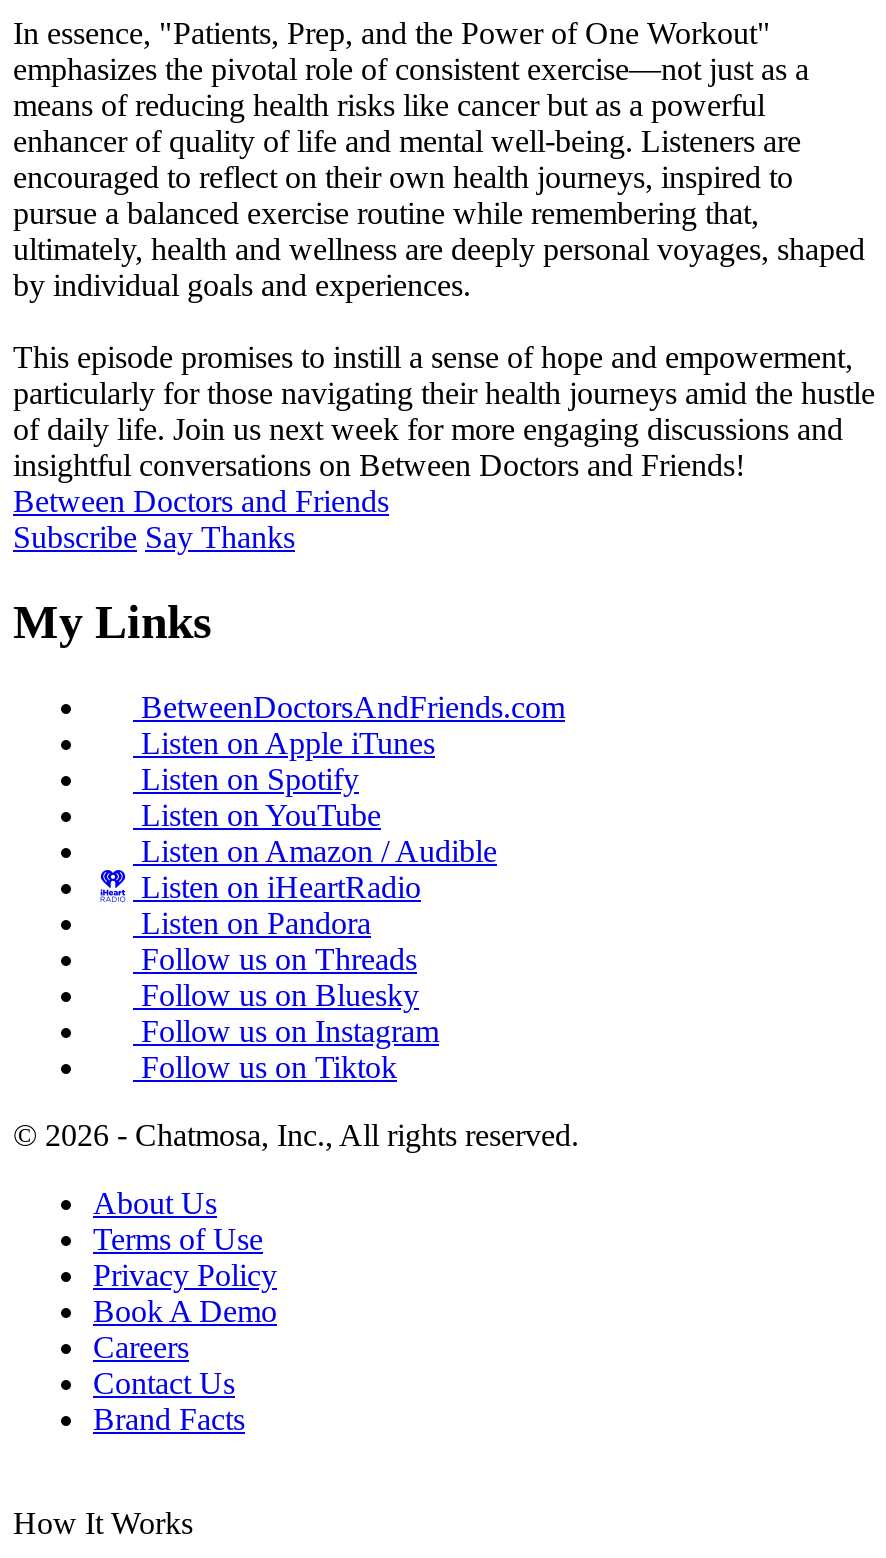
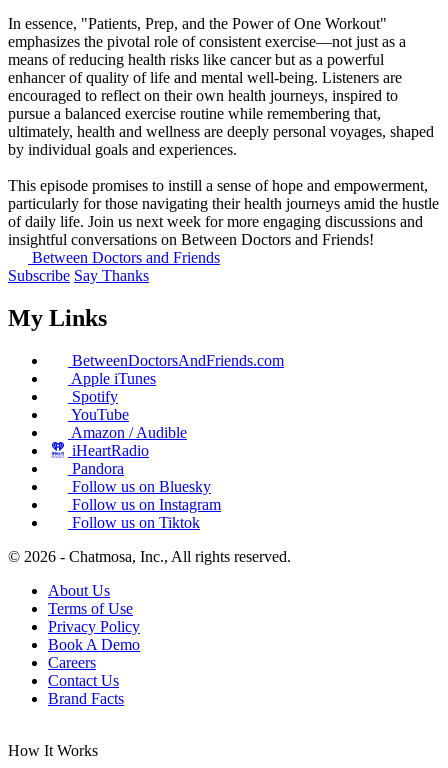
[141,725,497,975] Listen on Apple iTunes | Listen on Spotify | Listen on YouTube | Listen on Amazon / Audible | Listen on iHeartRadio | Listen on Pandora | Follow us on Threads -> [71,370,187,477] Apple iTunes | Spotify | YouTube | Amazon / Audible | iHeartRadio | Pandora

